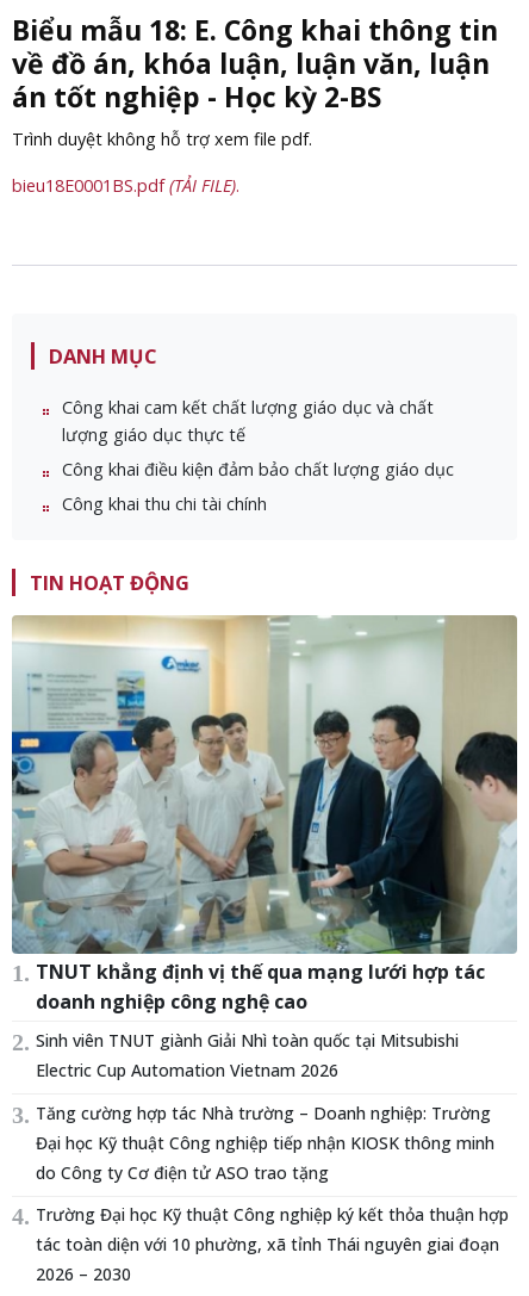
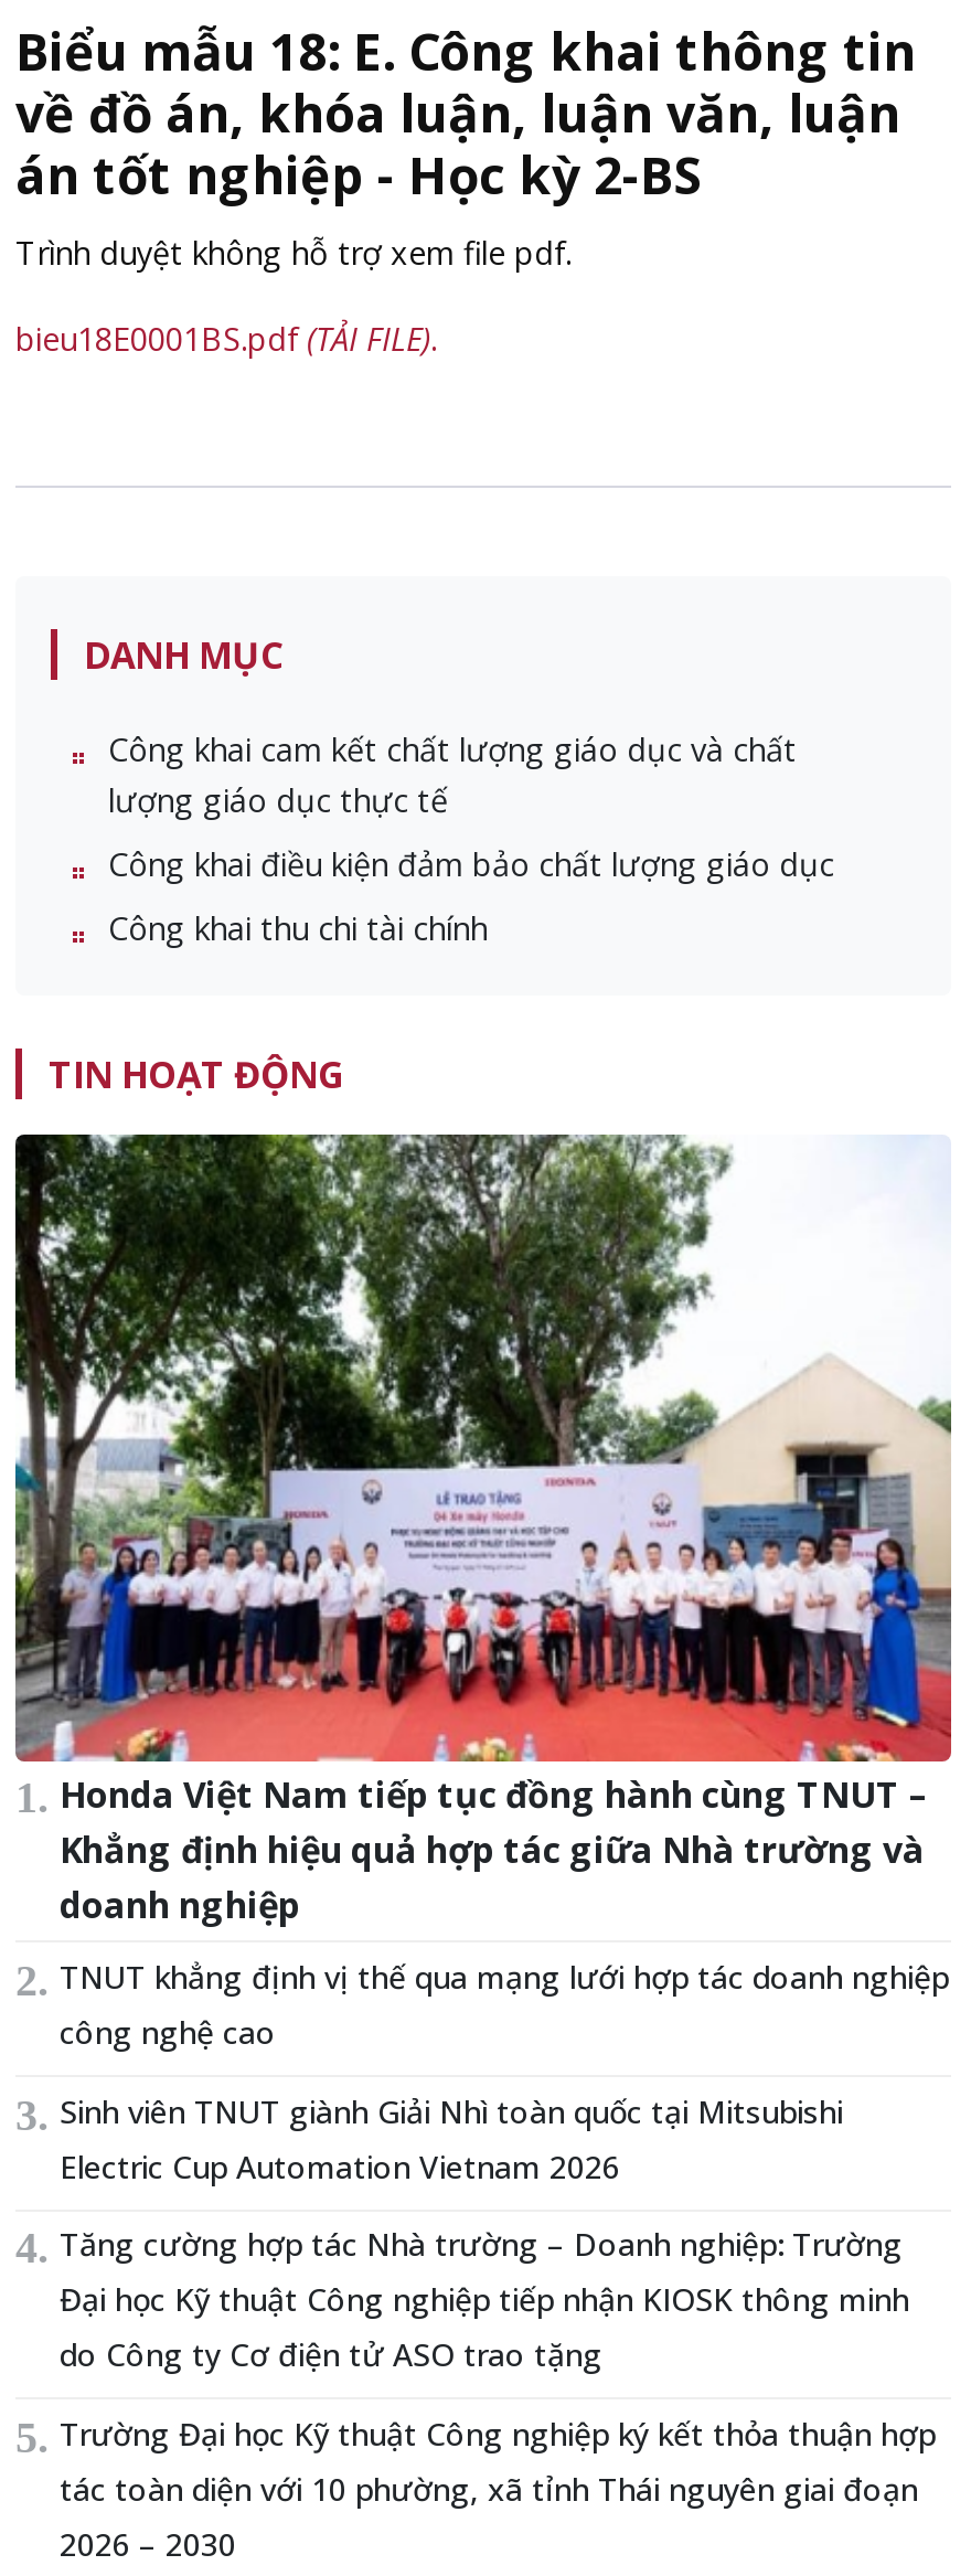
[11,614,518,1015] [image] | TNUT khẳng định vị thế qua mạng lưới hợp tác | doanh nghiệp công nghệ cao -> [13,1132,953,2053] [image] | Honda Việt Nam tiếp tục đồng hành cùng TNUT – | Khẳng định hiệu quả hợp tác giữa Nhà trường và | doanh nghiệp | TNUT khẳng định vị thế qua mạng lưới hợp tác doanh nghiệp | công nghệ cao

